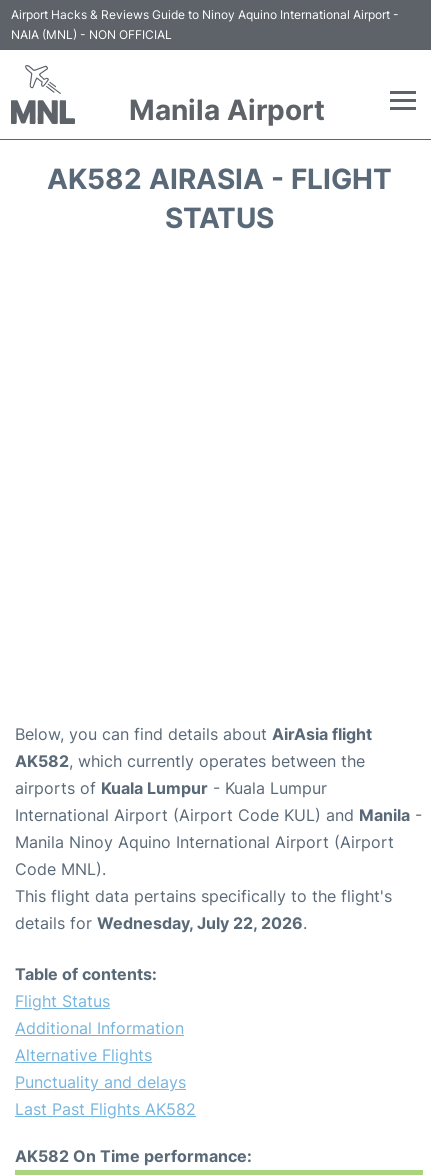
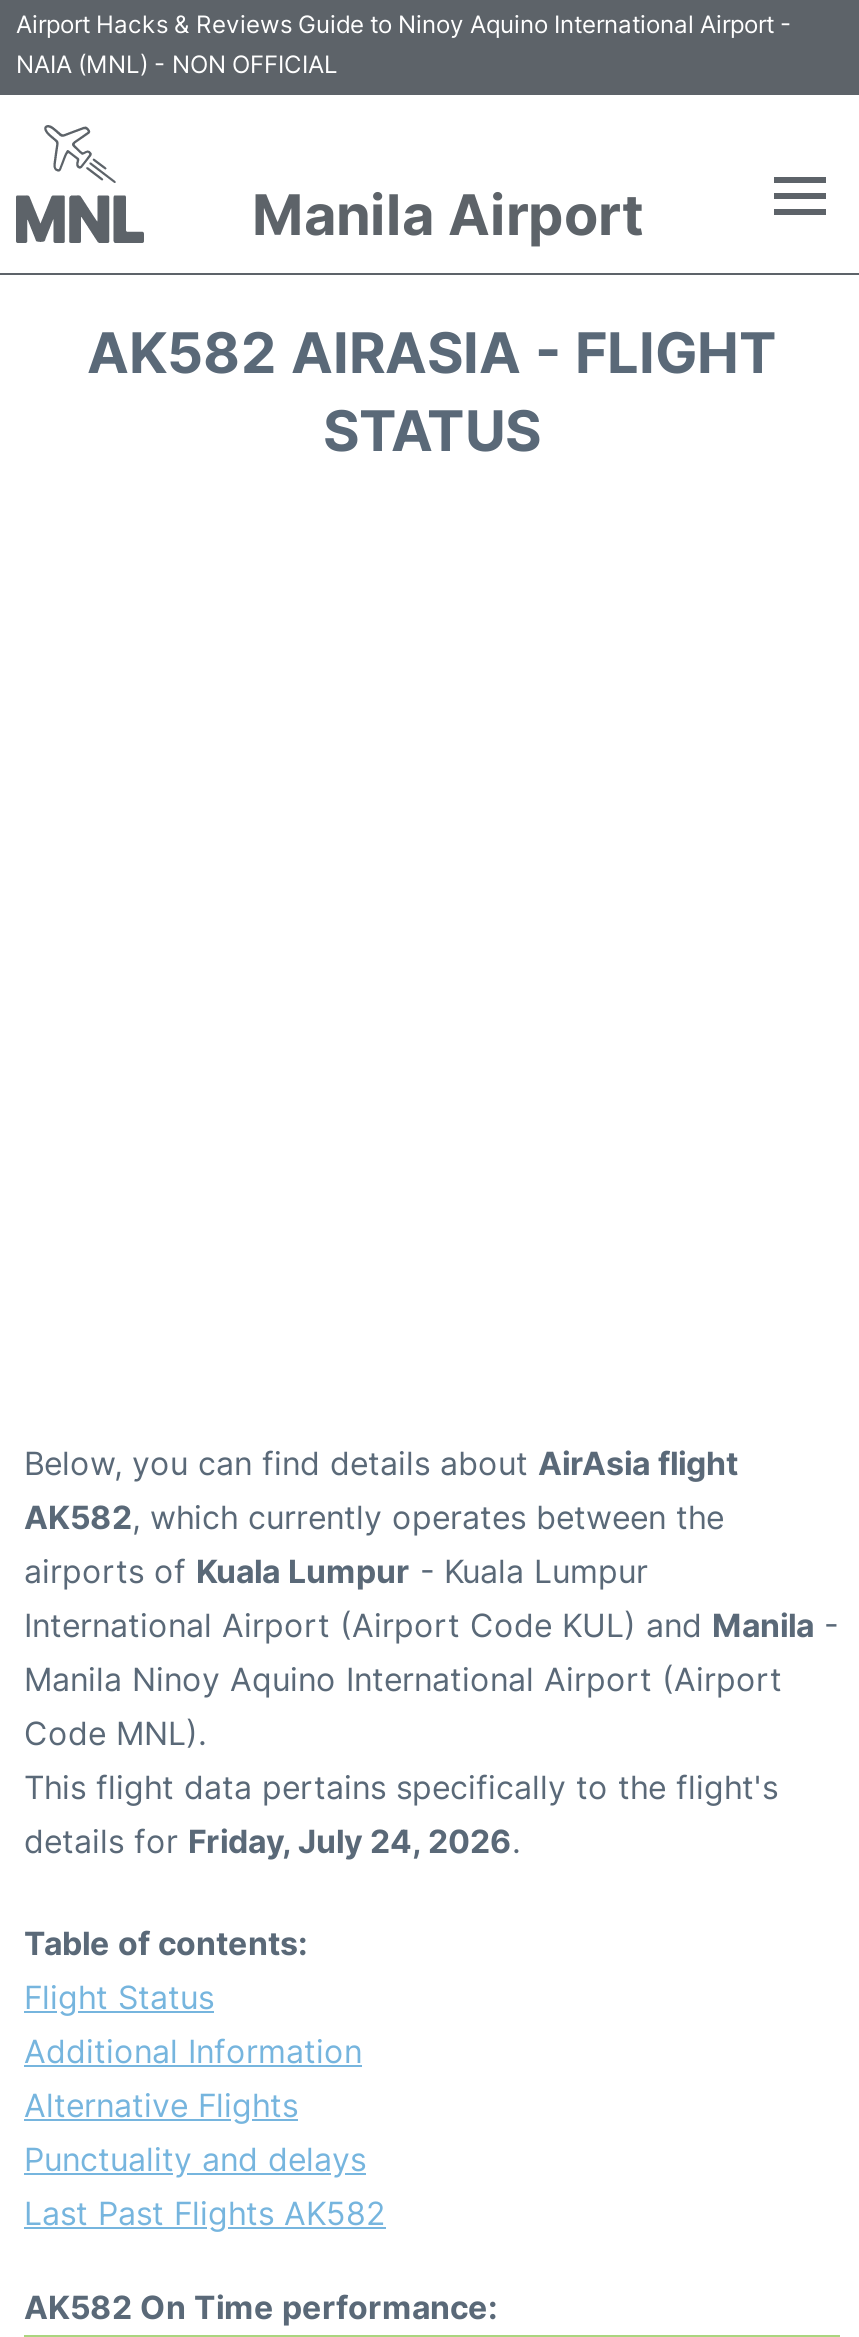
[15,913,307,933] details for Wednesday, July 22, 2026. -> [24,1821,520,1861] details for Friday, July 24, 2026.

